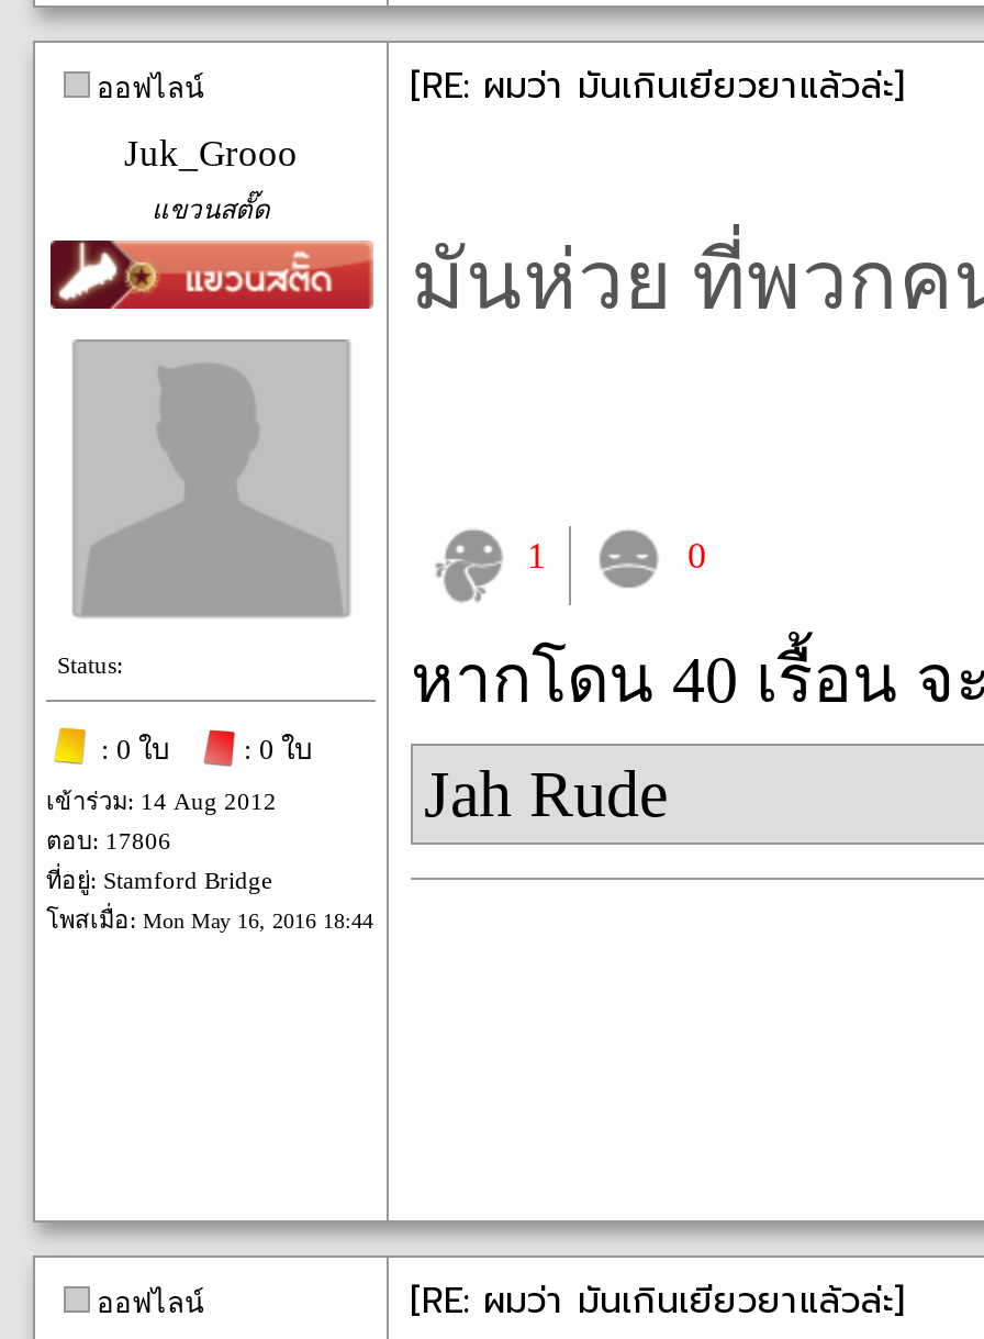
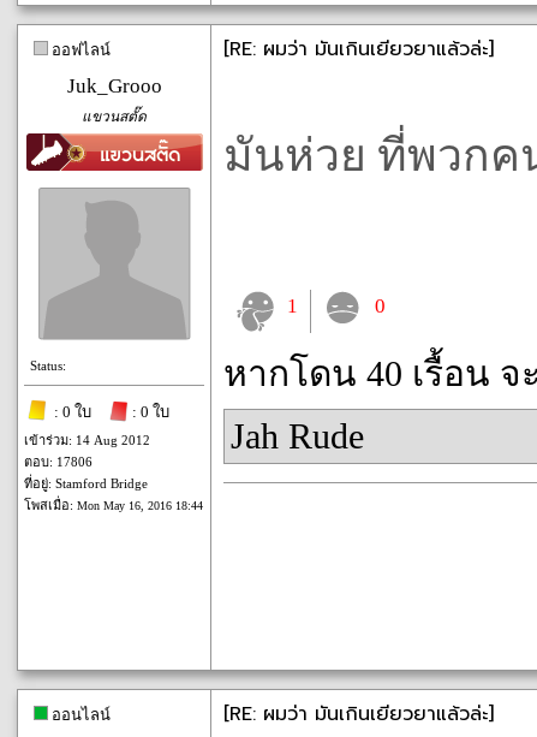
[97,1286,204,1319] ออฟไลน์ -> [52,706,111,724] ออนไลน์

